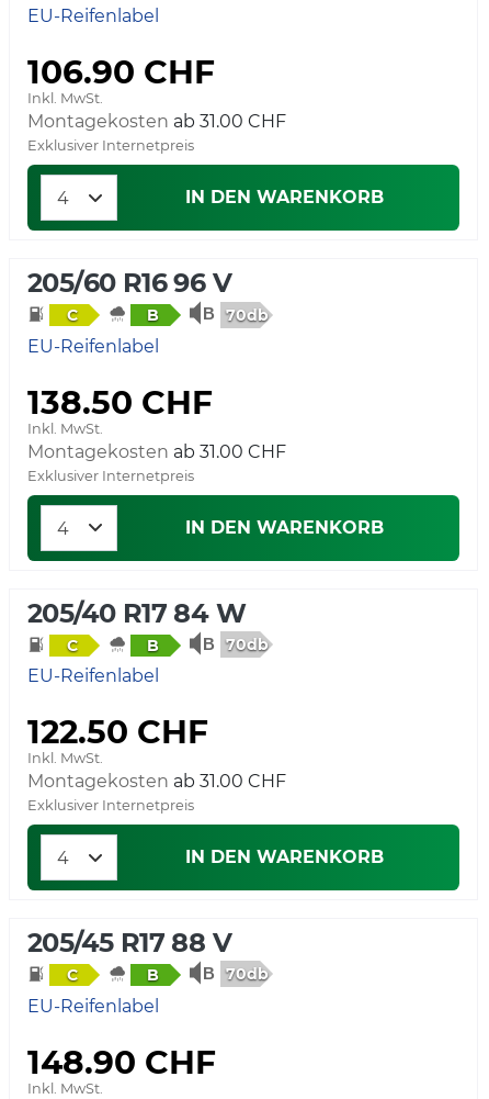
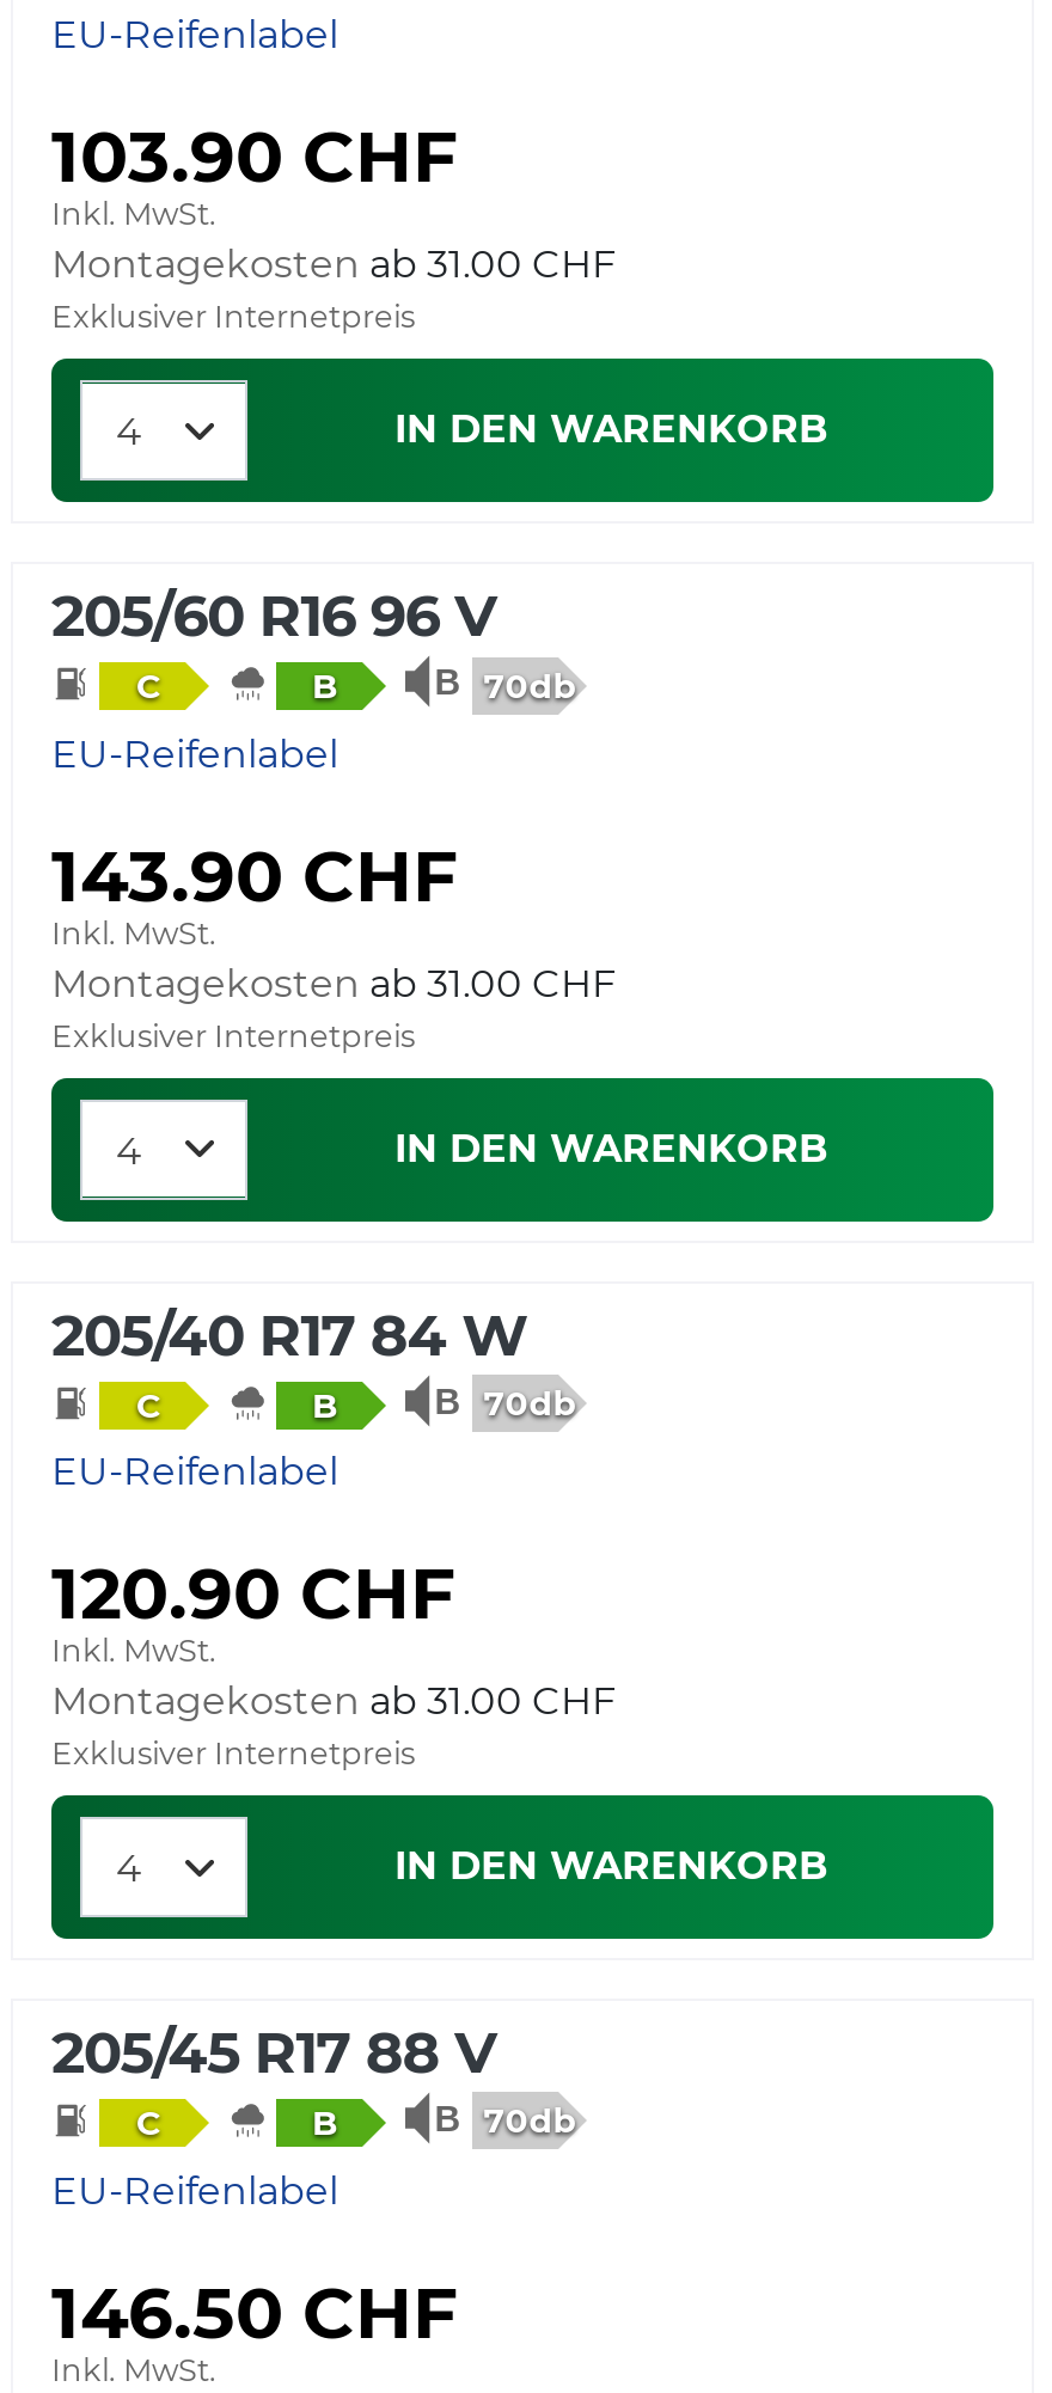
[27,52,215,91] 106.90 CHF -> [51,113,458,199] 103.90 CHF
[27,382,213,421] 138.50 CHF -> [51,831,458,917] 143.90 CHF
[27,712,208,751] 122.50 CHF -> [51,1549,455,1635] 120.90 CHF
[27,1041,216,1081] 148.90 CHF -> [51,2268,458,2354] 146.50 CHF

